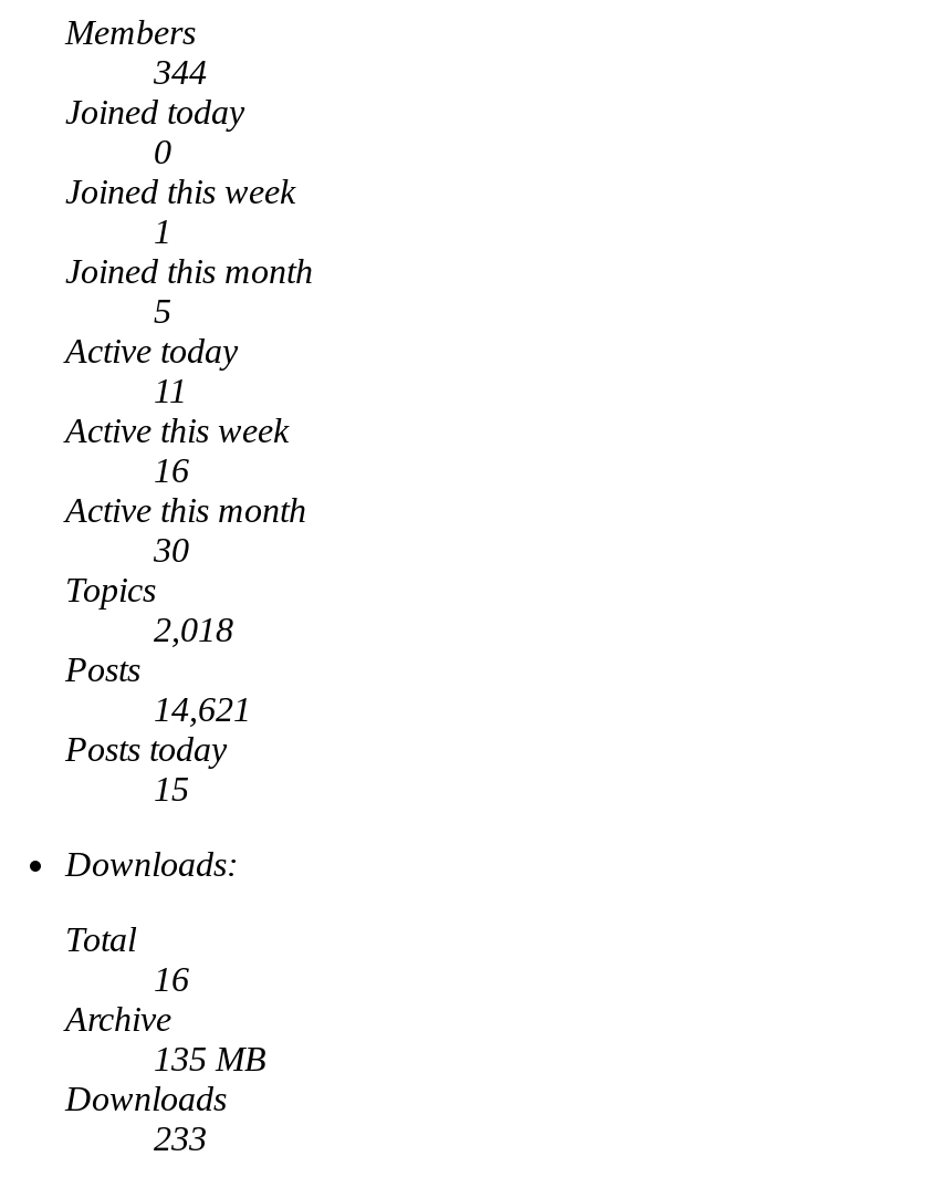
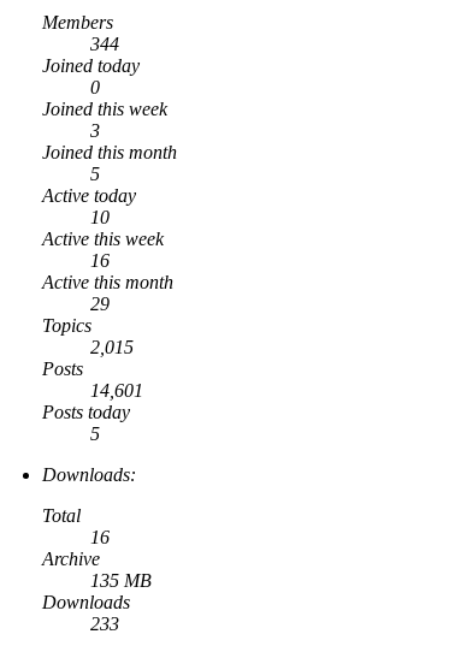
[154,213,171,250] 1 -> [90,120,100,141] 3
[154,372,187,410] 11 -> [90,207,110,227] 10
[154,531,189,569] 30 -> [90,294,110,314] 29
[154,611,233,648] 2,018 -> [90,337,134,357] 2,015
[154,690,251,728] 14,621 -> [90,380,143,401] 14,601
[154,770,189,808] 15 -> [90,424,100,444] 5

